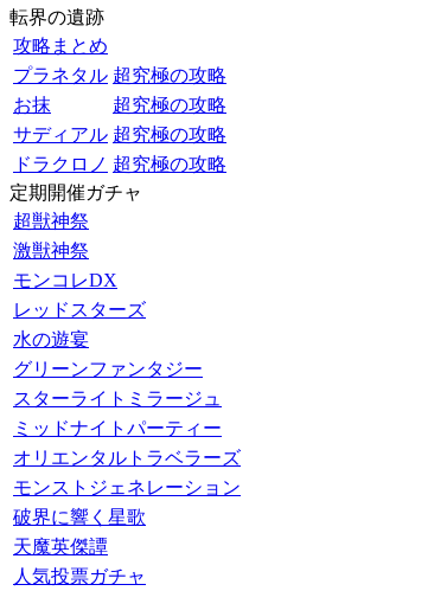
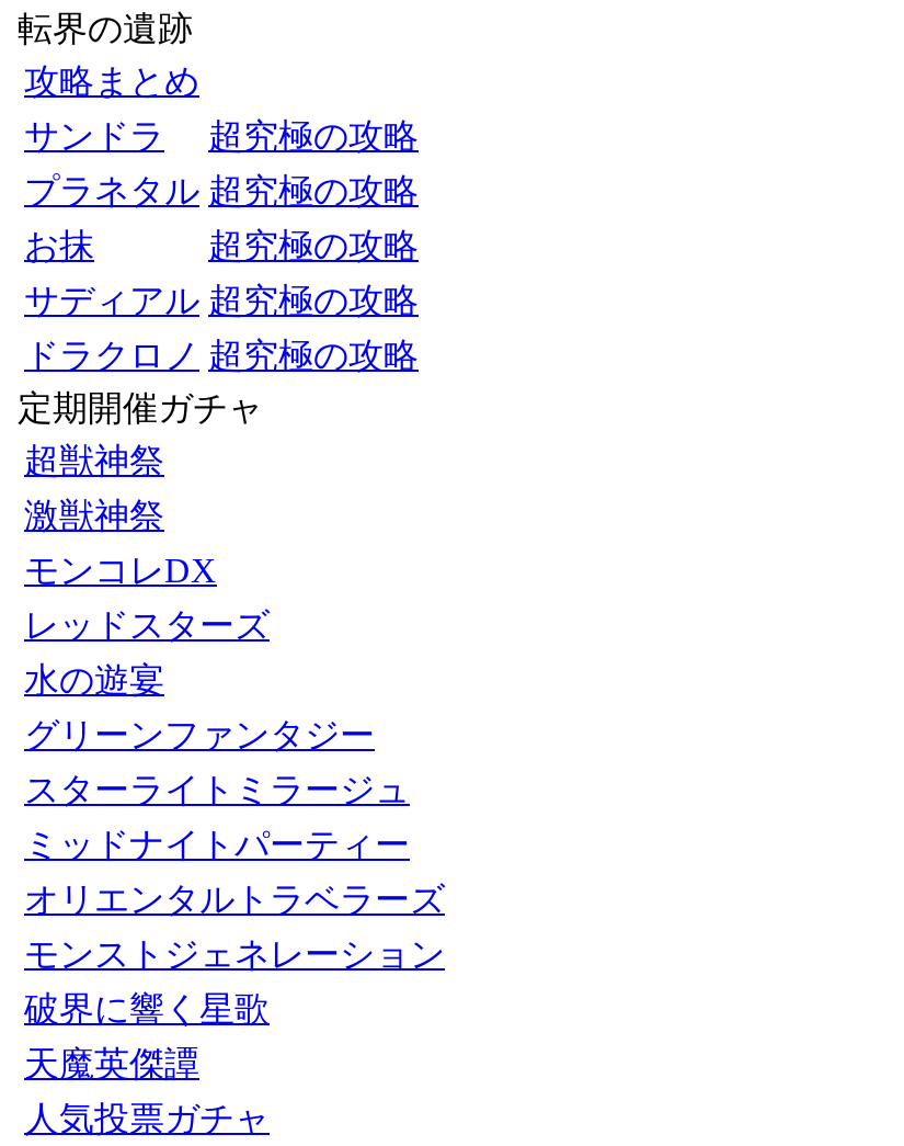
none -> [24,117,419,155] サンドラ | 超究極の攻略

